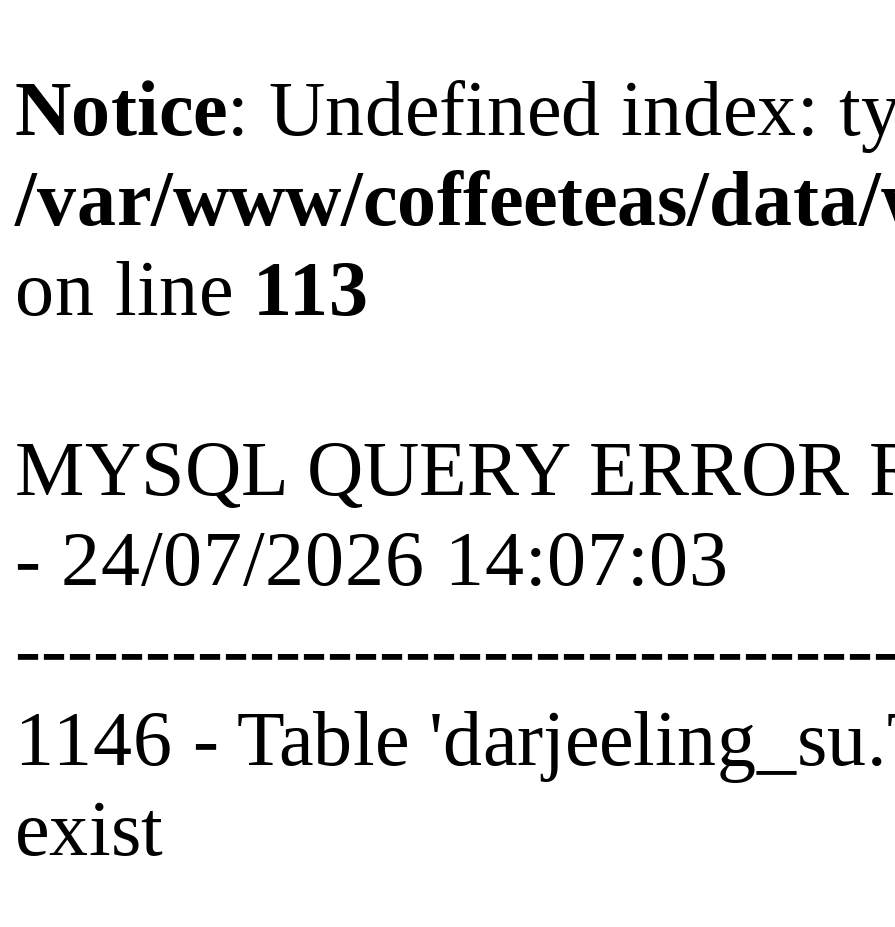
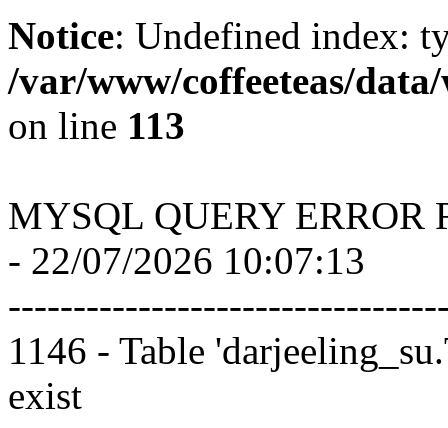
[15,515,729,601] - 24/07/2026 14:07:03 -> [8,239,365,282] - 22/07/2026 10:07:13

